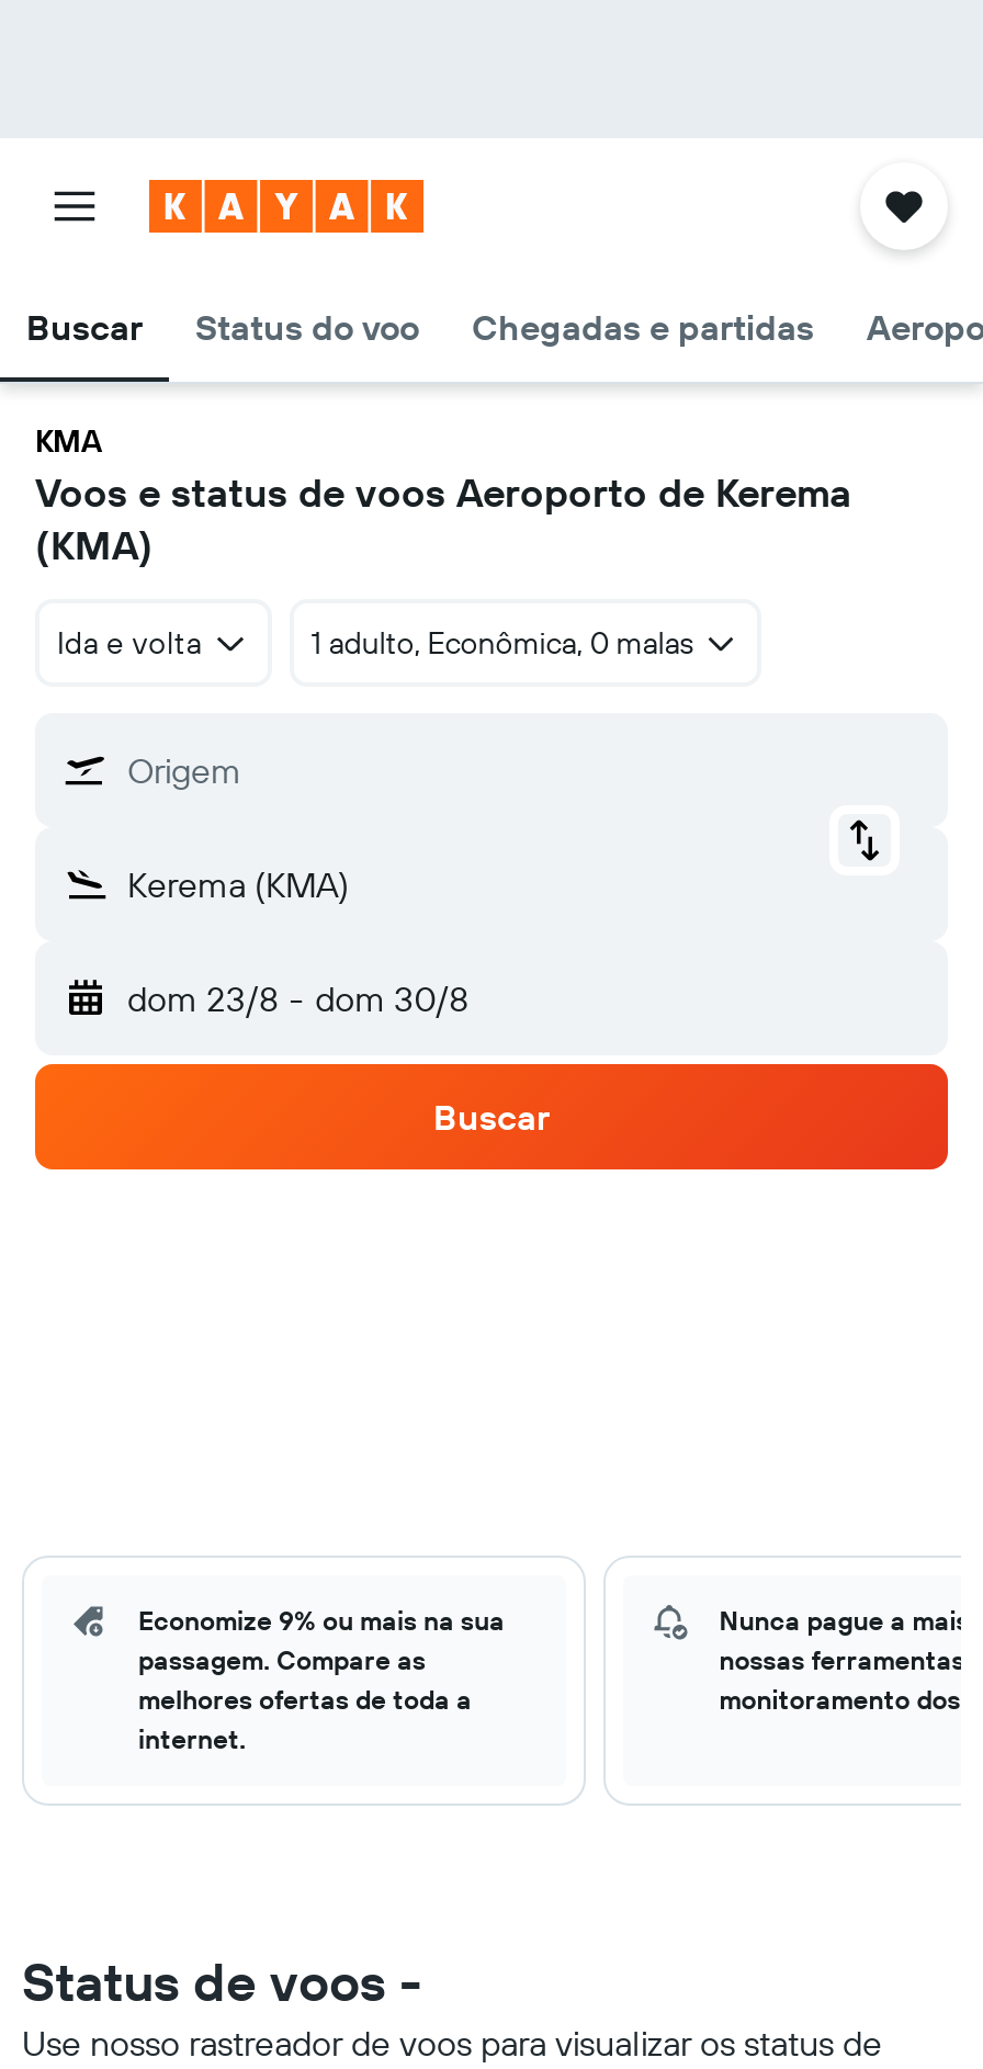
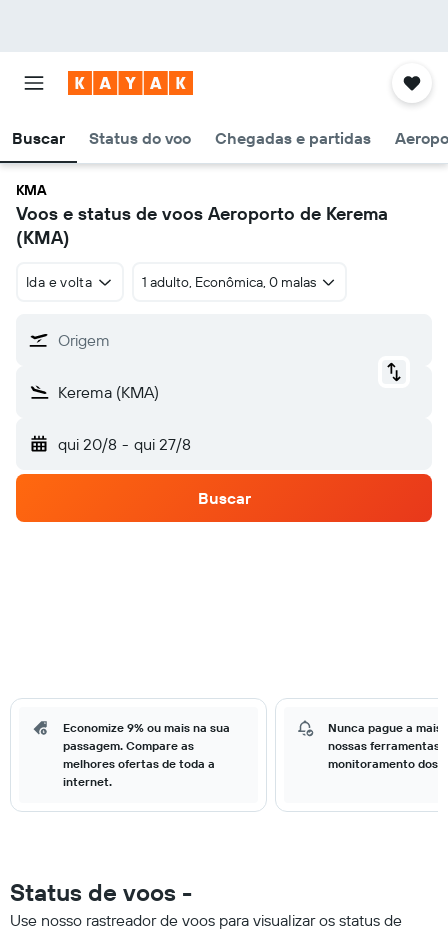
[127,976,469,1020] dom 23/8 - dom 30/8 -> [58,434,191,454] qui 20/8 - qui 27/8

